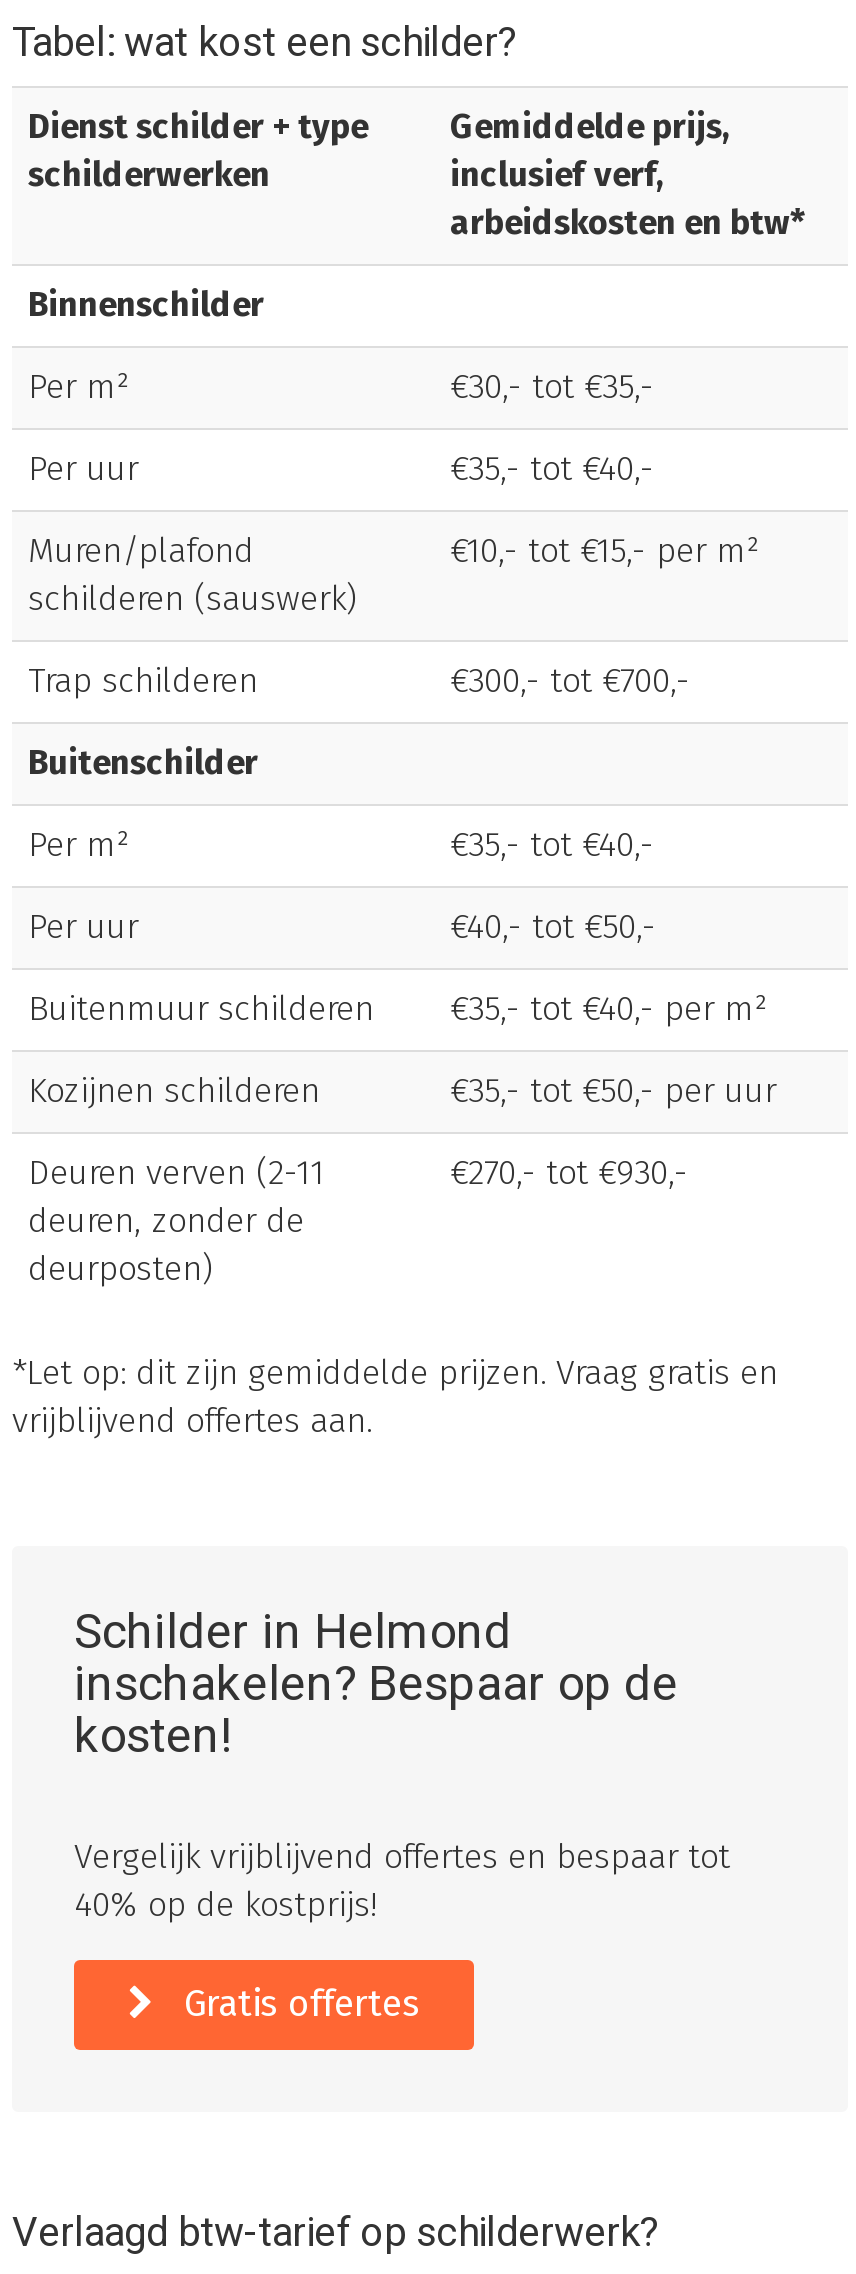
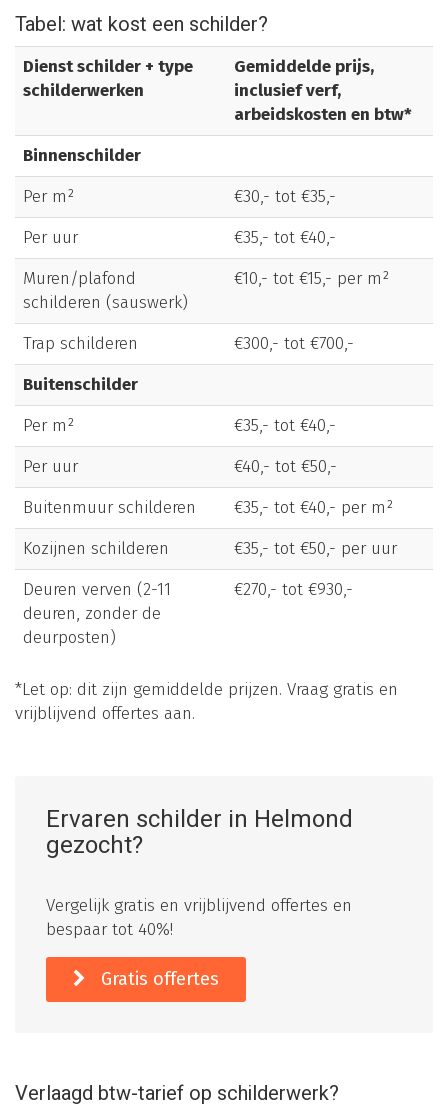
[74,1599,678,1773] Schilder in Helmond | inschakelen? Bespaar op de | kosten! -> [46,802,353,863] Ervaren schilder in Helmond | gezocht?
[74,1837,730,1927] Vergelijk vrijblijvend offertes en bespaar tot | 40% op de kostprijs! -> [46,895,352,940] Vergelijk gratis en vrijblijvend offertes en | bespaar tot 40%!

